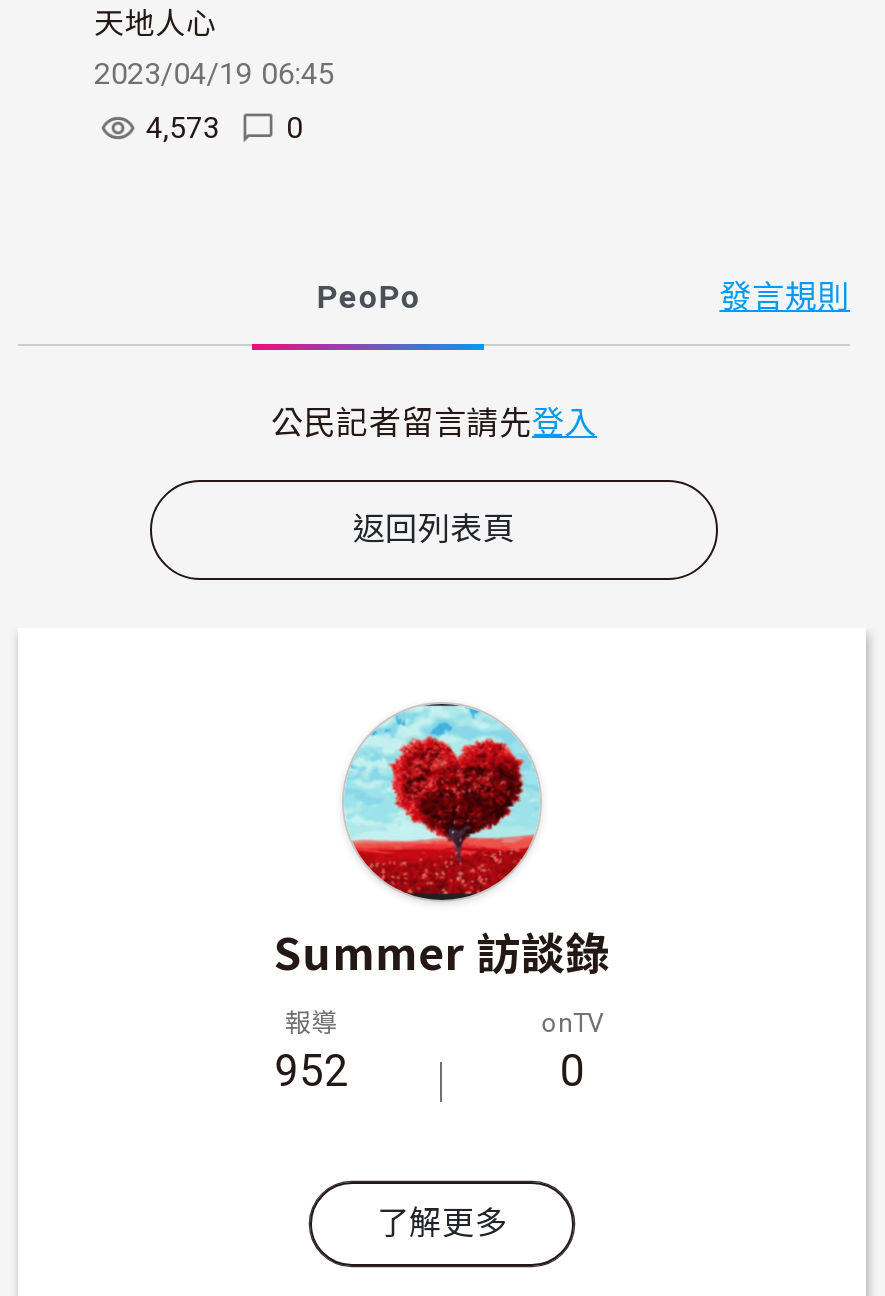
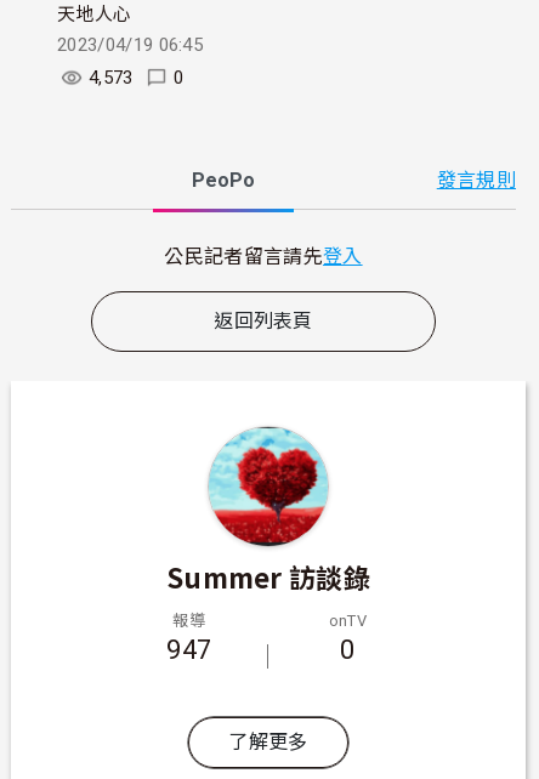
[274,1047,348,1097] 952 -> [167,635,211,665] 947

